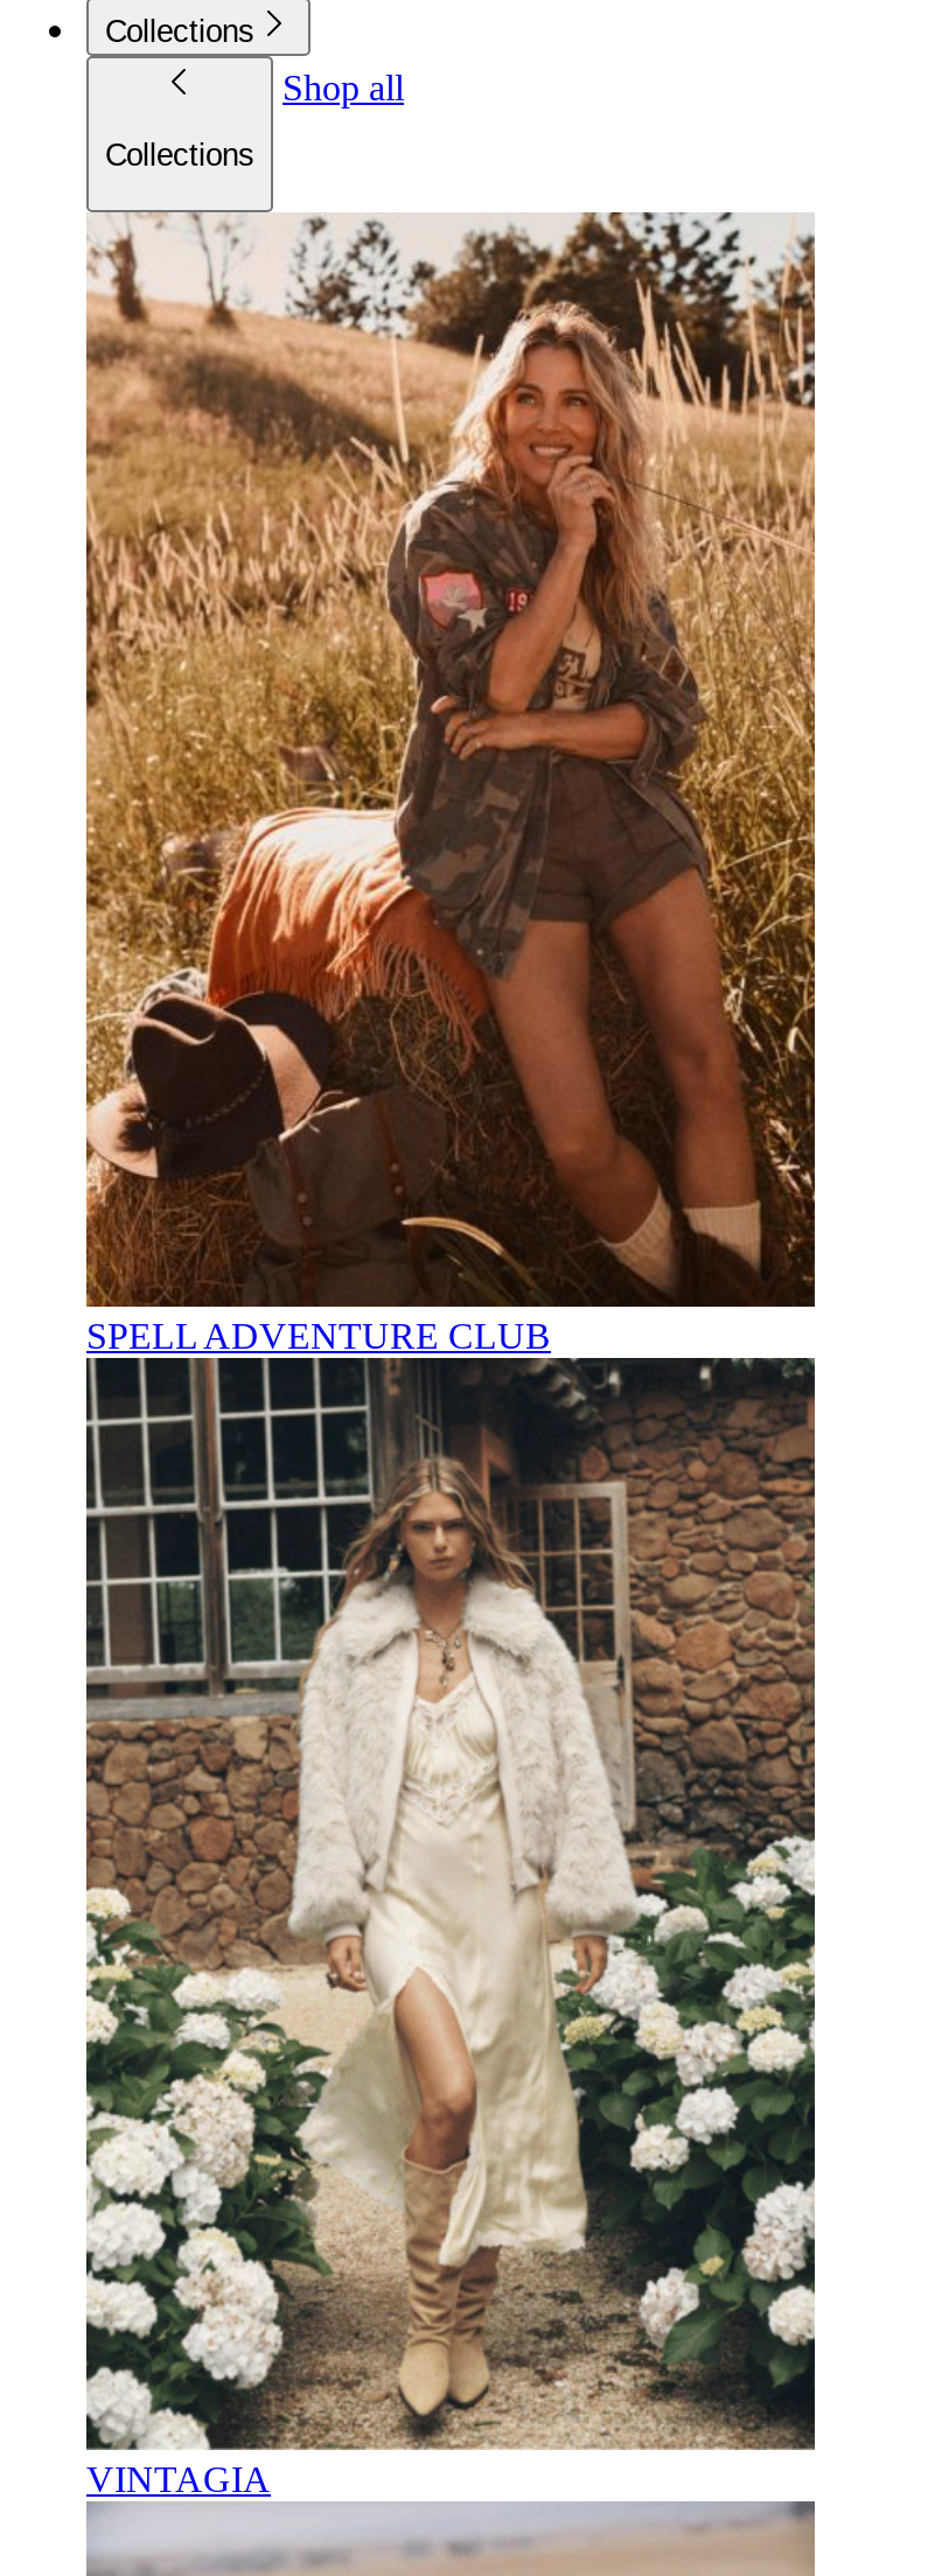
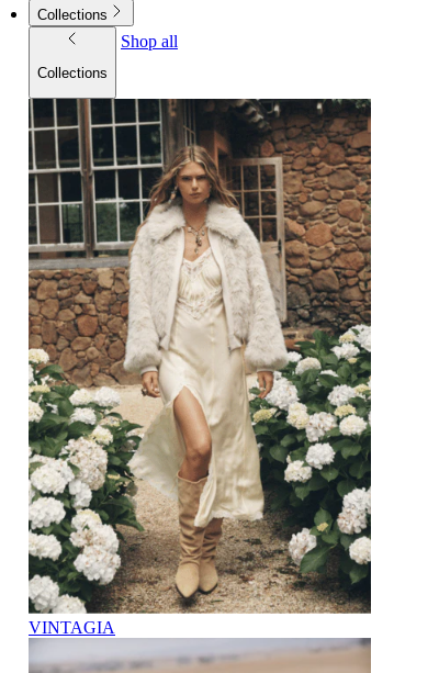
[86,210,817,1354] [image] | SPELL ADVENTURE CLUB -> none

